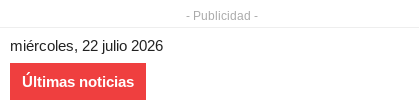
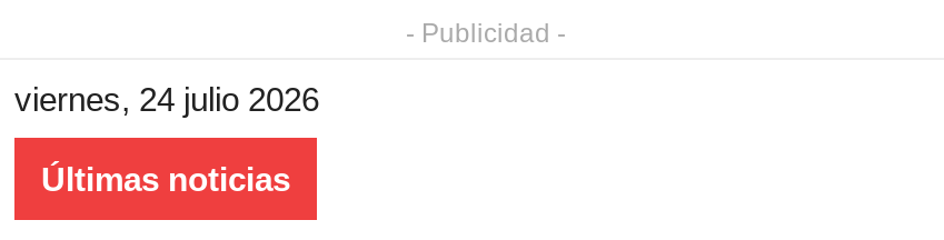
[10,37,163,54] miércoles, 22 julio 2026 -> [14,80,319,118] viernes, 24 julio 2026

